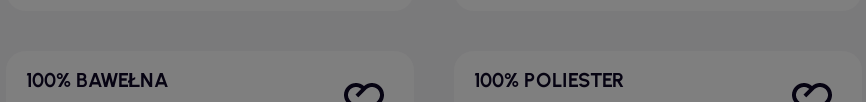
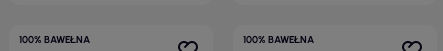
[474,66,624,92] 100% POLIESTER -> [243,33,314,46] 100% BAWEŁNA

